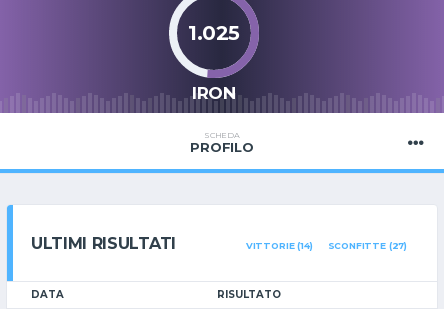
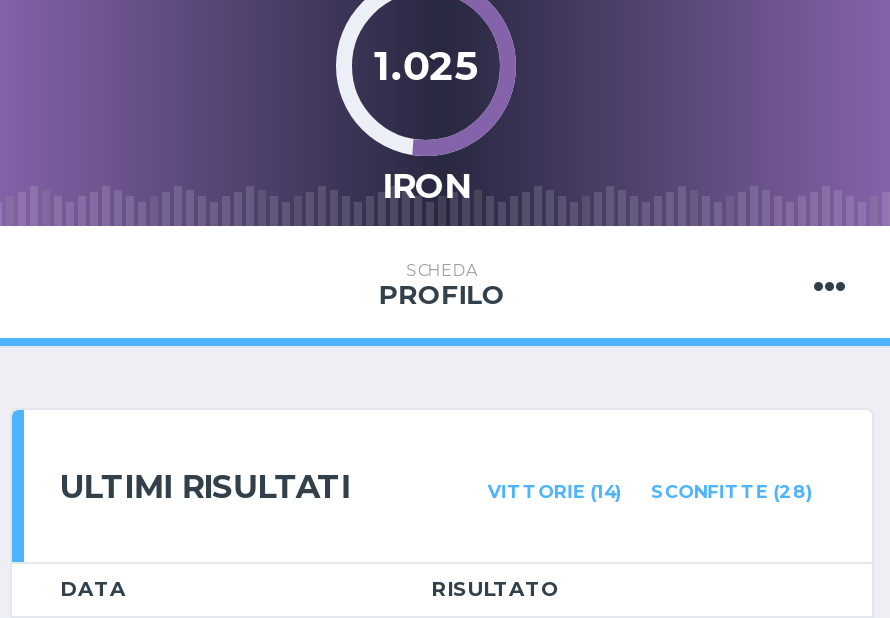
[246,240,407,251] VITTORIE (14) SCONFITTE (27) -> [488,480,812,502] VITTORIE (14) SCONFITTE (28)

